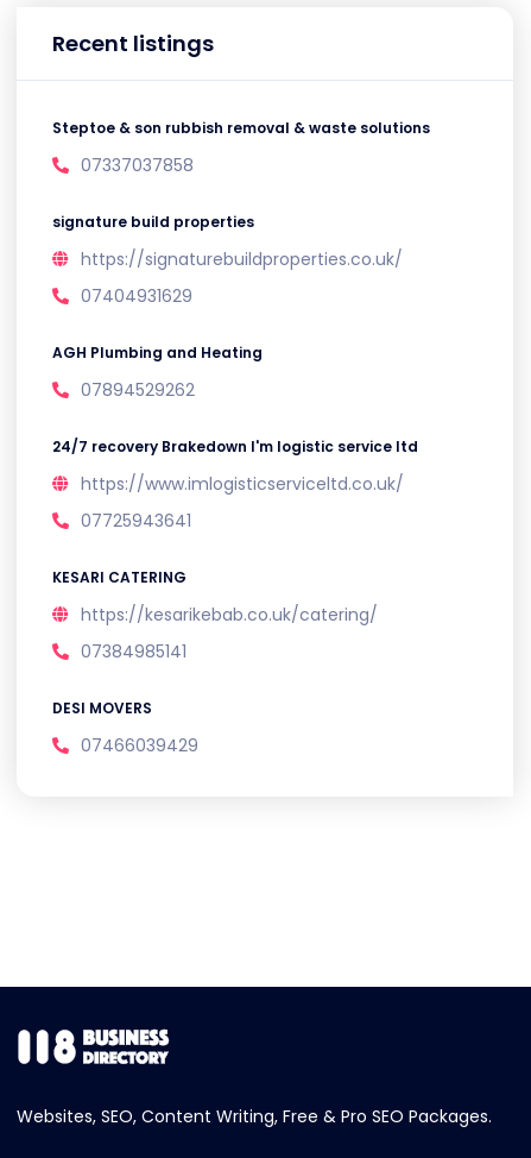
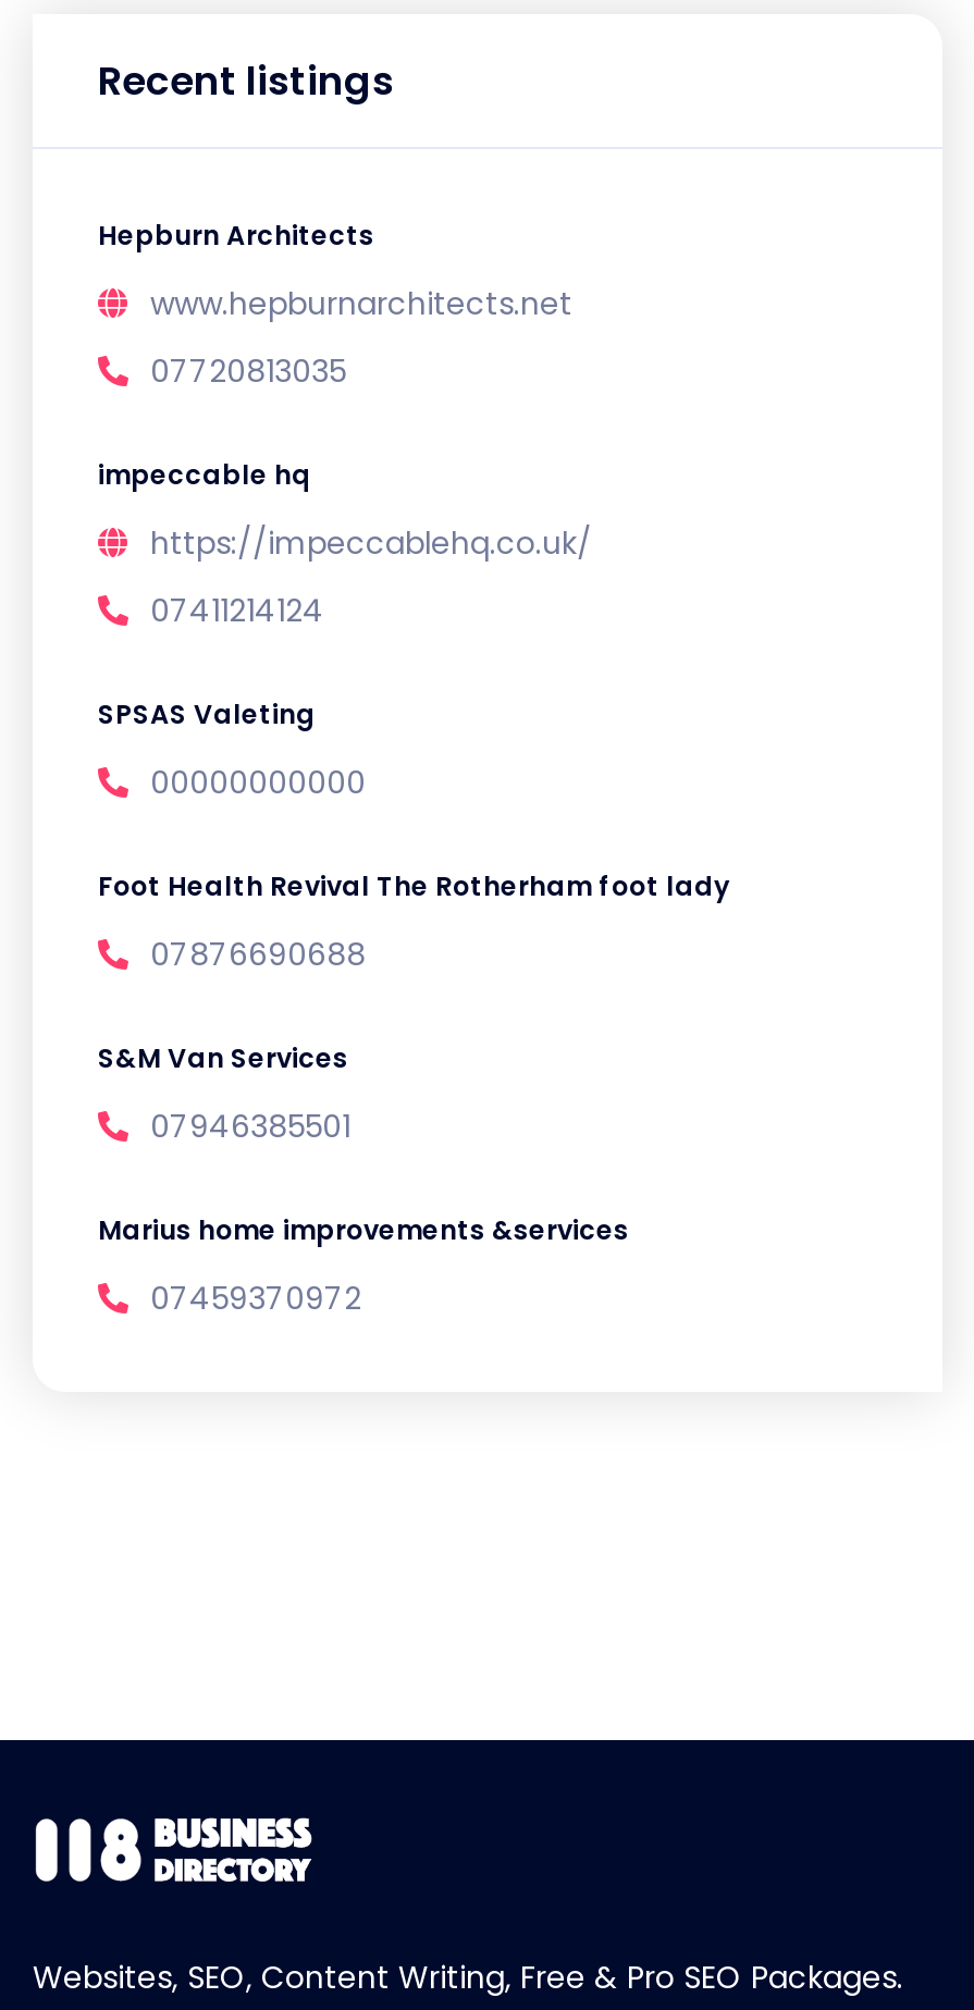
[52,118,430,757] Steptoe & son rubbish removal & waste solutions | 07337037858 | signature build properties | https://signaturebuildproperties.co.uk/ | 07404931629 | AGH Plumbing and Heating | 07894529262 | 24/7 recovery Brakedown I'm logistic service ltd | https://www.imlogisticserviceltd.co.uk/ | 07725943641 | KESARI CATERING | https://kesarikebab.co.uk/catering/ | 07384985141 | DESI MOVERS | 07466039429 -> [98,217,729,1320] Hepburn Architects | www.hepburnarchitects.net | 07720813035 | impeccable hq | https://impeccablehq.co.uk/ | 07411214124 | SPSAS Valeting | 00000000000 | Foot Health Revival The Rotherham foot lady | 07876690688 | S&M Van Services | 07946385501 | Marius home improvements &services | 07459370972

